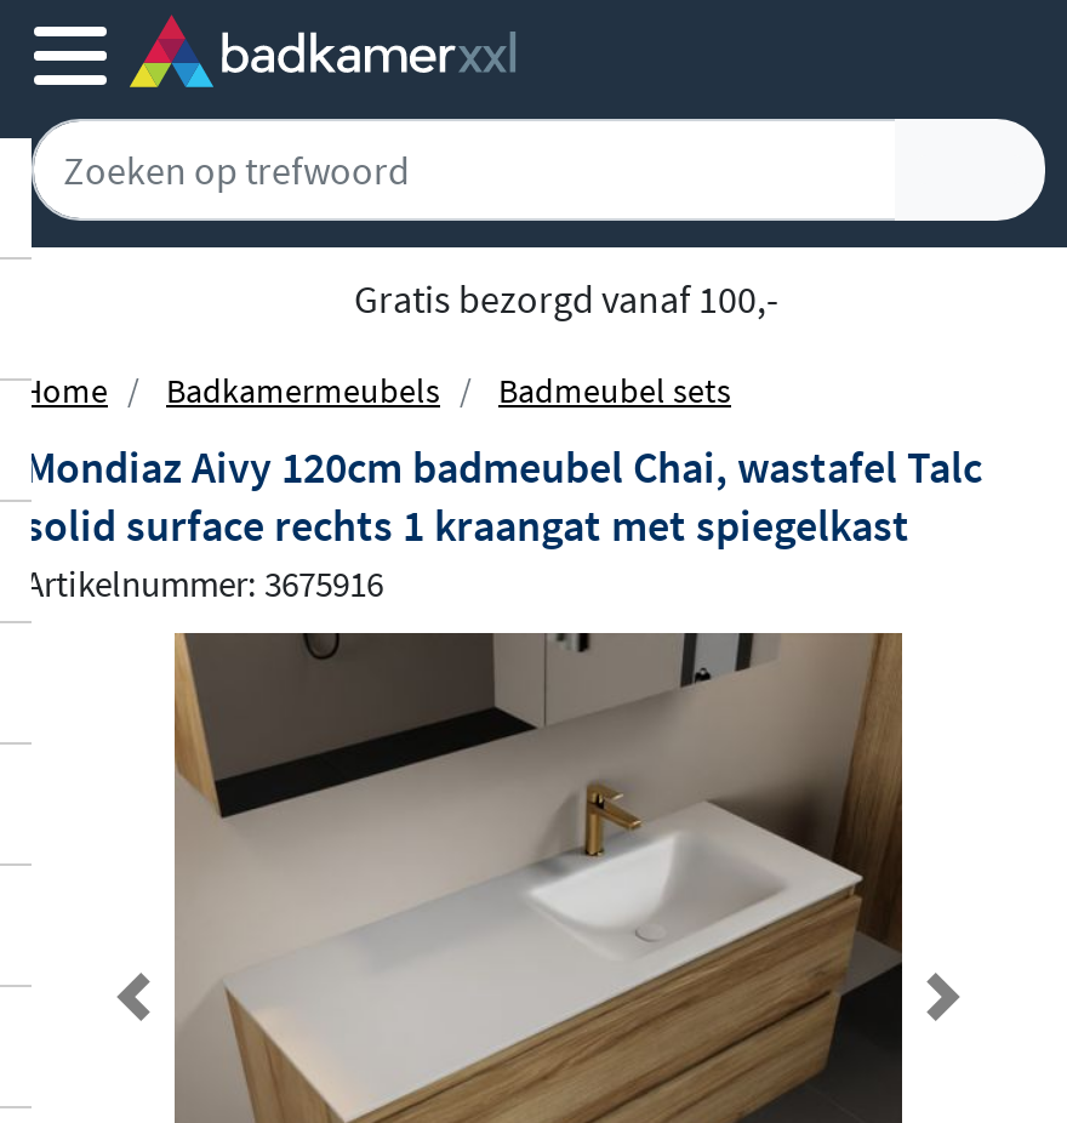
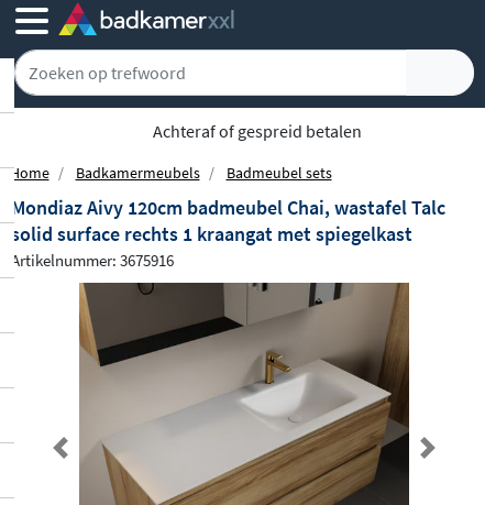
[347,274,778,323] Gratis bezorgd vanaf 100,- -> [149,120,361,142] Achteraf of gespreid betalen

